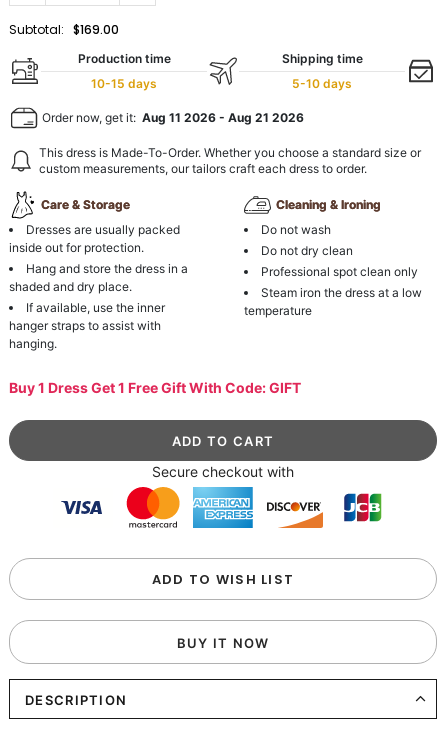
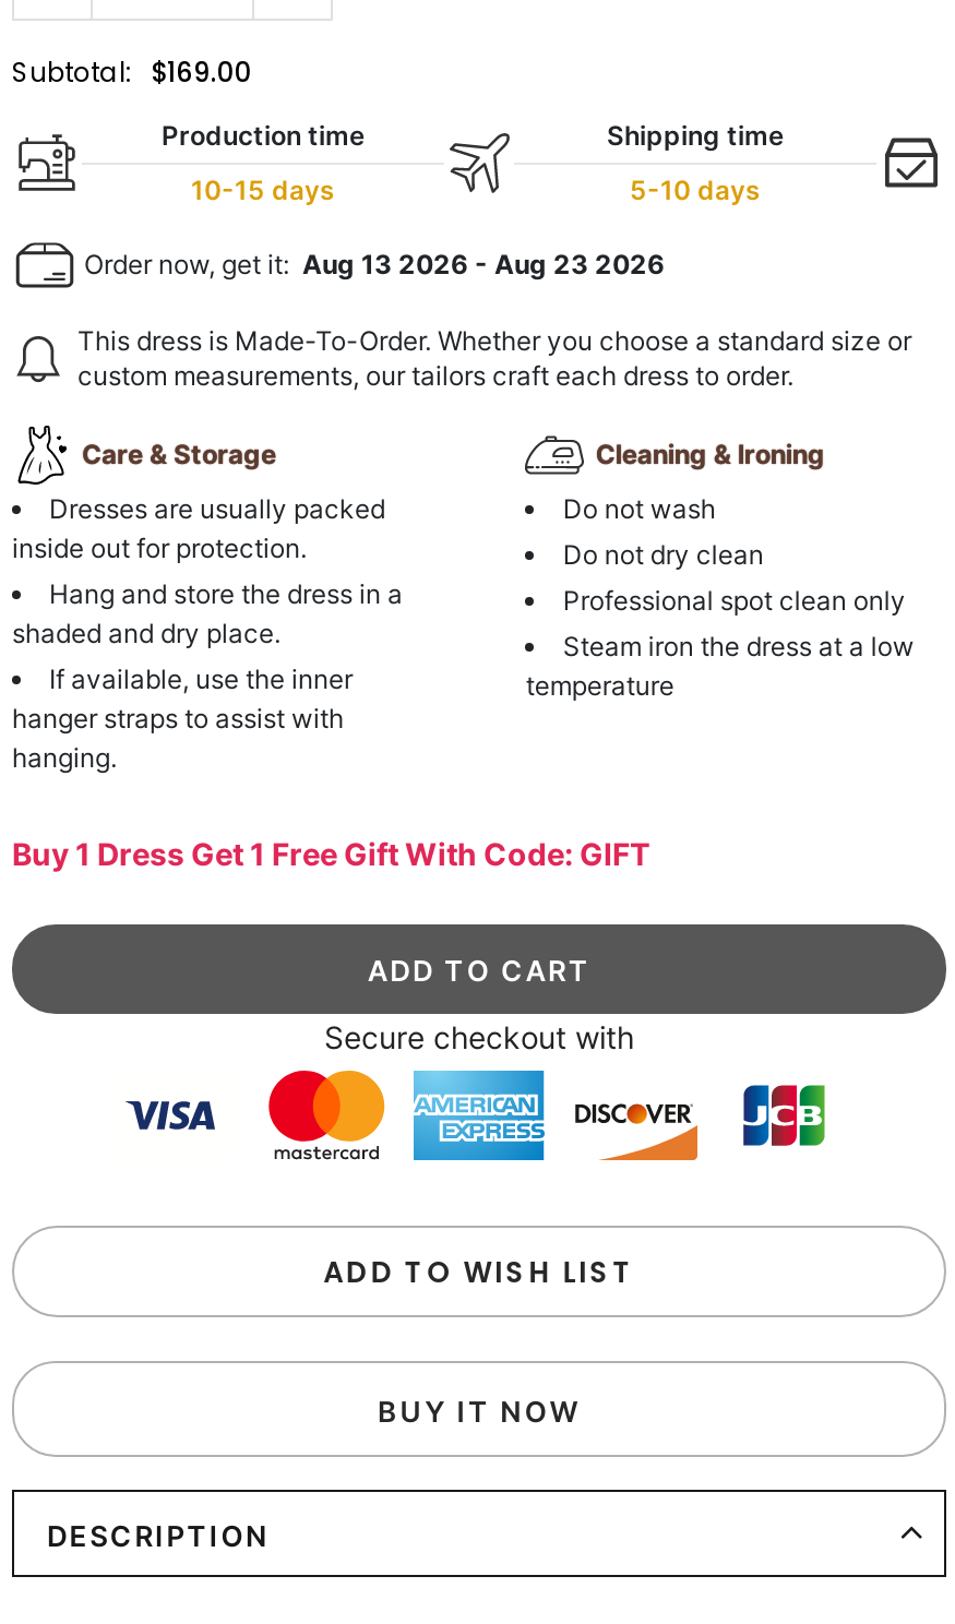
[39,110,304,125] Order now, get it: Aug 11 2026 - Aug 21 2026 -> [77,247,665,280] Order now, get it: Aug 13 2026 - Aug 23 2026

